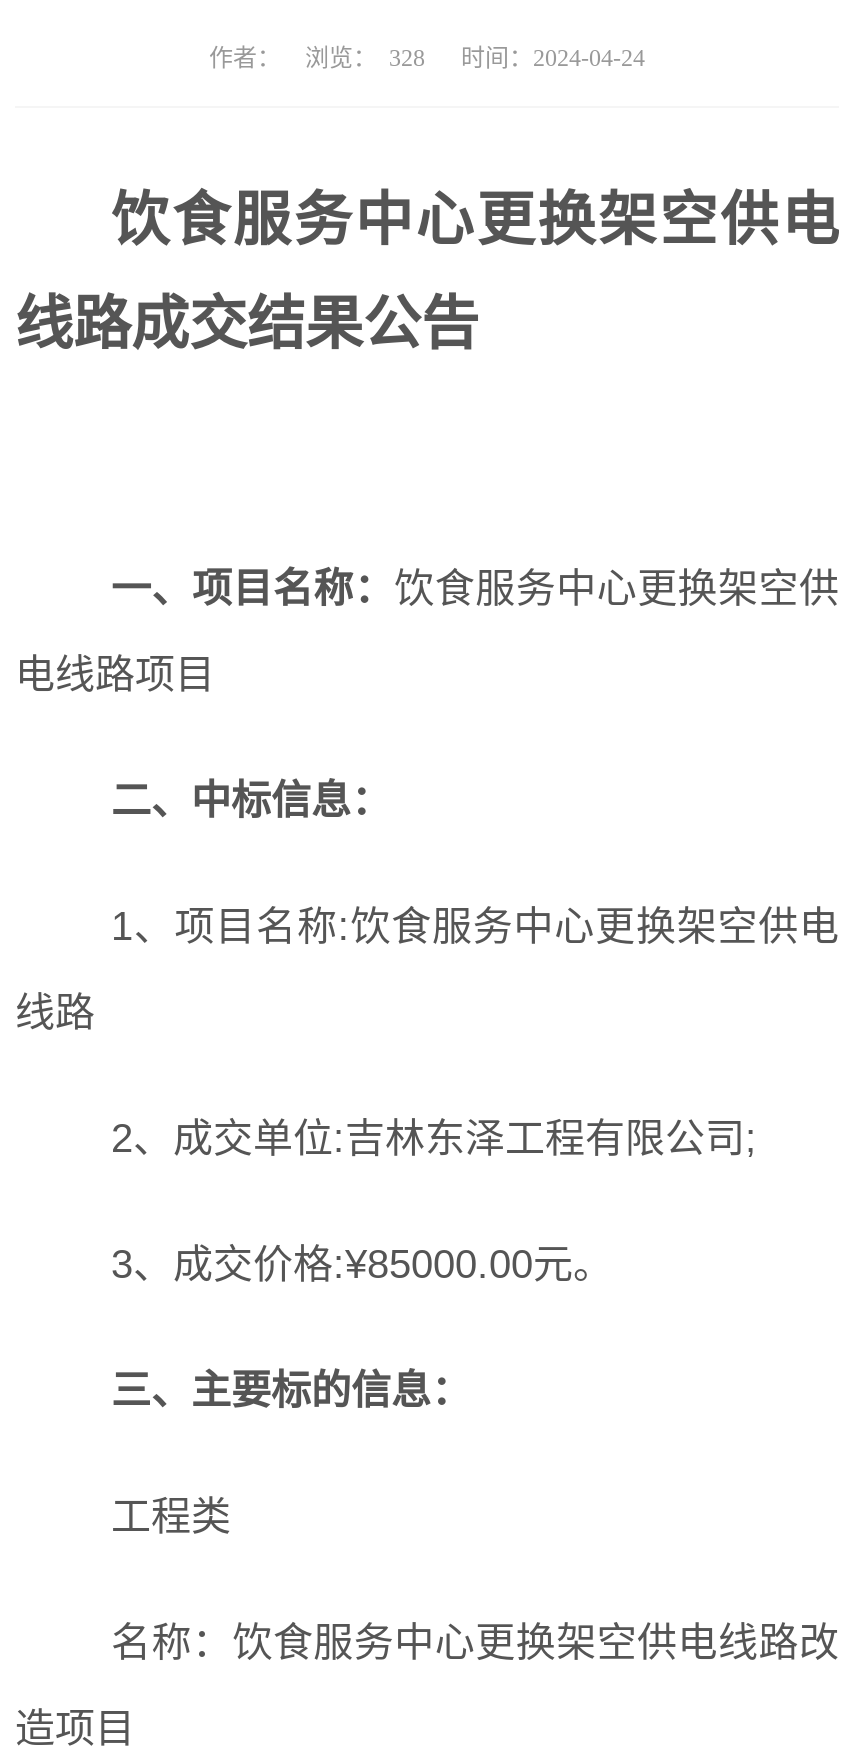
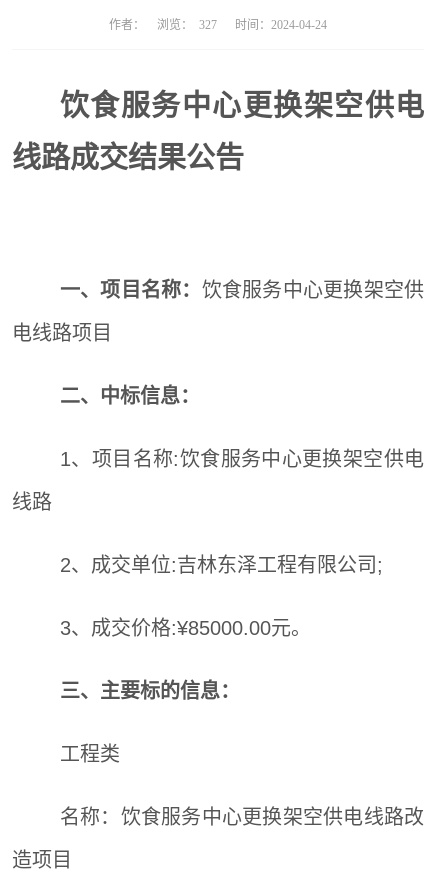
[209,44,645,72] 作者： 浏览： 328 时间：2024-04-24 -> [109,18,327,32] 作者： 浏览： 327 时间：2024-04-24

